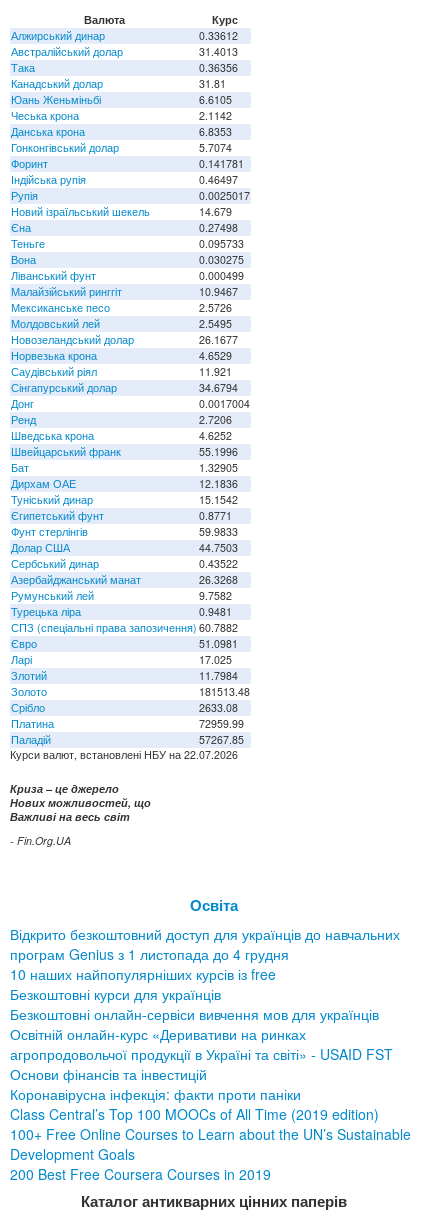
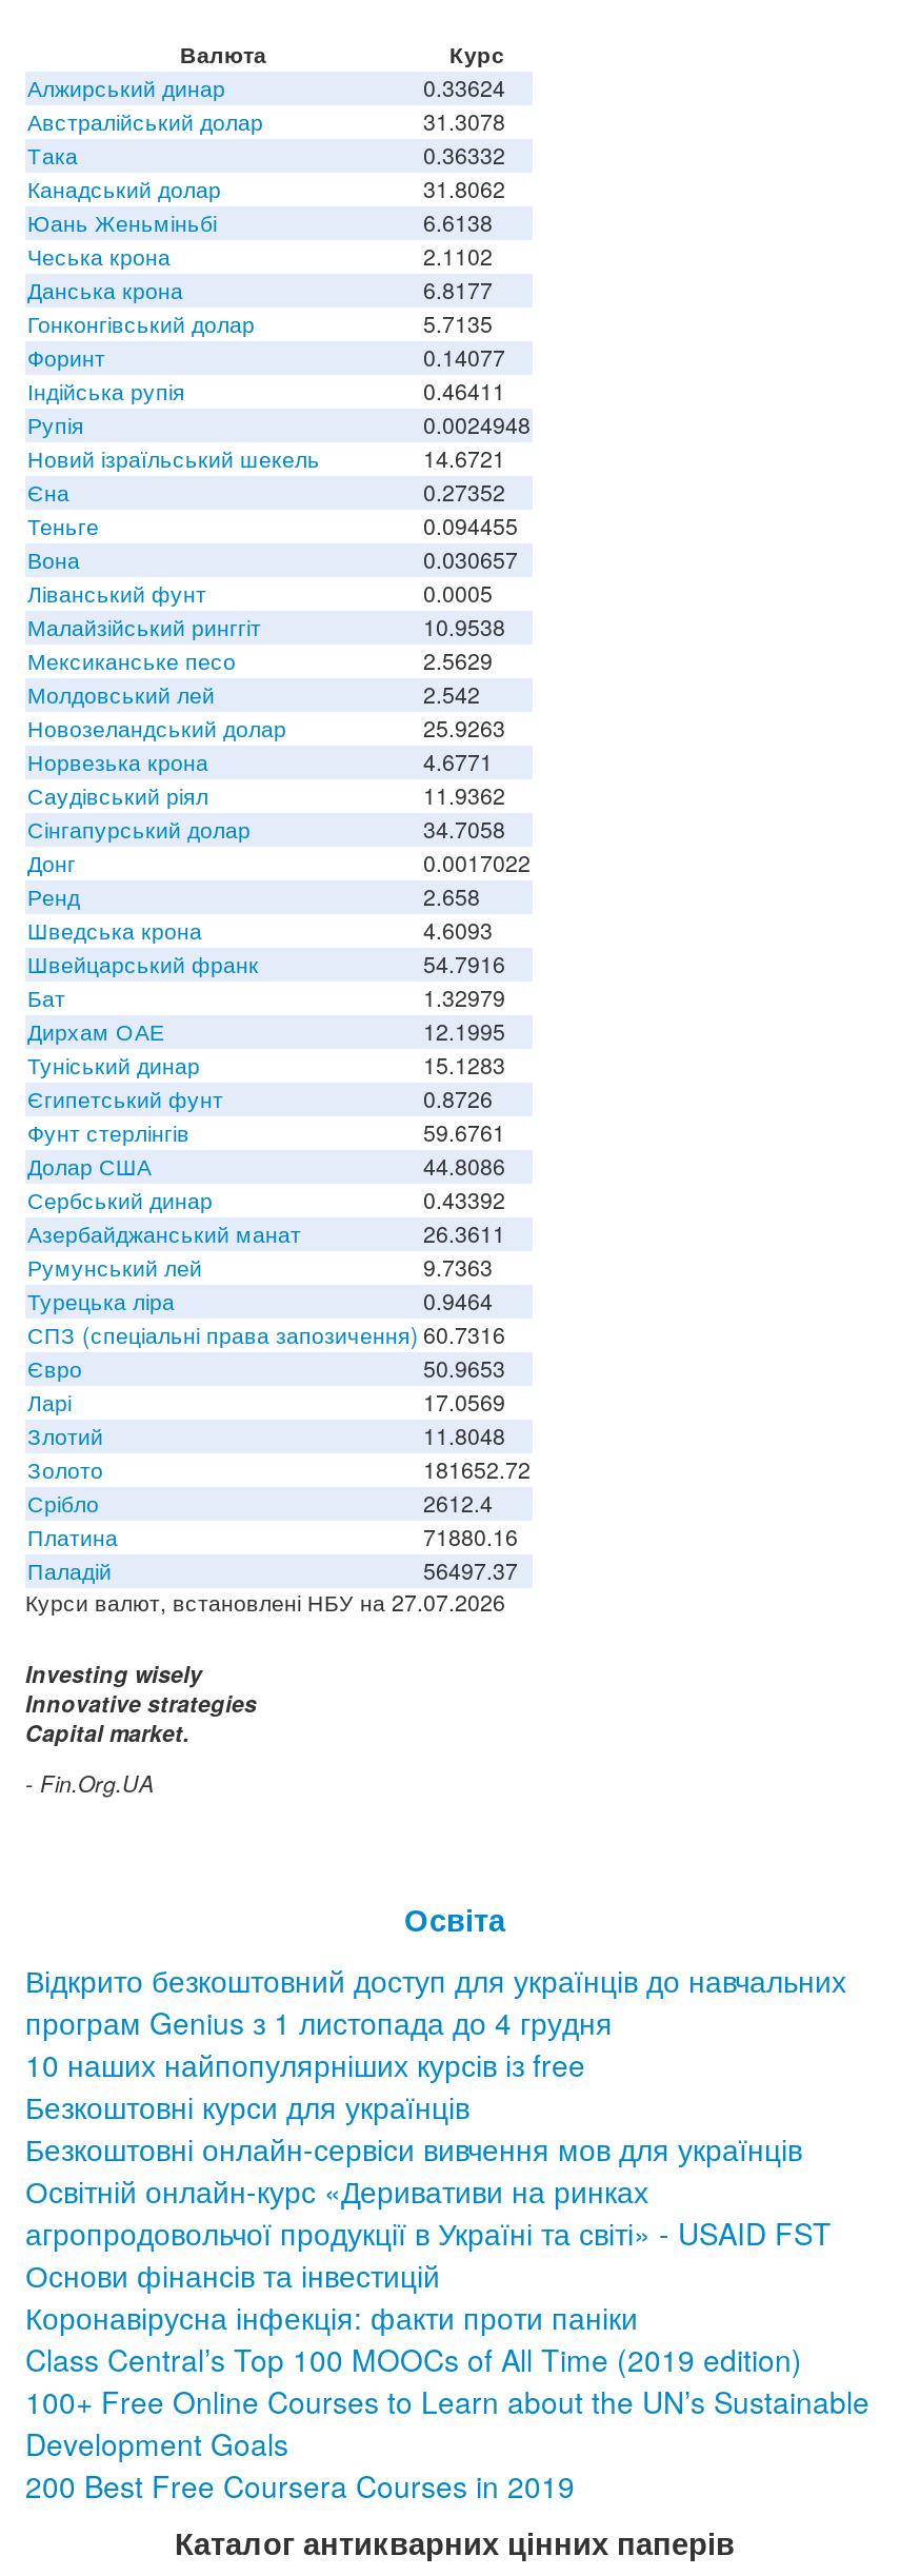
[199,28,238,43] 0.33612 -> [423,72,505,103] 0.33624
[199,44,238,59] 31.4013 -> [423,105,505,137] 31.3078
[199,60,238,75] 0.36356 -> [423,139,505,171] 0.36332
[199,76,226,91] 31.81 -> [423,173,505,204] 31.8062
[199,92,232,107] 6.6105 -> [423,206,493,238] 6.6138
[199,108,232,123] 2.1142 -> [423,240,493,272] 2.1102
[199,124,232,139] 6.8353 -> [423,274,493,305] 6.8177
[199,140,232,155] 5.7074 -> [423,308,493,339] 5.7135
[199,156,244,171] 0.141781 -> [423,341,505,373] 0.14077
[199,172,238,187] 0.46497 -> [423,375,505,407] 0.46411
[199,188,250,203] 0.0025017 -> [423,409,531,440] 0.0024948
[199,204,232,219] 14.679 -> [423,442,505,474] 14.6721
[199,220,238,235] 0.27498 -> [423,476,505,508] 0.27352
[199,236,244,251] 0.095733 -> [423,510,518,541] 0.094455
[199,252,244,267] 0.030275 -> [423,543,518,575] 0.030657
[199,268,244,283] 0.000499 -> [423,577,493,609] 0.0005
[199,284,238,299] 10.9467 -> [423,611,505,642] 10.9538
[199,300,232,315] 2.5726 -> [423,645,493,676] 2.5629
[199,316,232,331] 2.5495 -> [423,678,480,710] 2.542
[199,332,238,347] 26.1677 -> [423,712,505,744] 25.9263
[199,348,232,363] 4.6529 -> [423,746,493,777] 4.6771
[199,364,232,379] 11.921 -> [423,779,505,811] 11.9362
[199,380,238,395] 34.6794 -> [423,813,505,845] 34.7058
[199,396,250,411] 0.0017004 -> [423,847,531,878] 0.0017022
[199,412,232,427] 2.7206 -> [423,880,480,912] 2.658
[199,428,232,443] 4.6252 -> [423,914,493,946] 4.6093
[199,444,238,459] 55.1996 -> [423,948,505,979] 54.7916
[199,460,238,475] 1.32905 -> [423,982,505,1013] 1.32979
[199,476,238,491] 12.1836 -> [423,1015,505,1047] 12.1995
[199,492,238,507] 15.1542 -> [423,1049,505,1081] 15.1283
[199,508,232,523] 0.8771 -> [423,1083,493,1114] 0.8726
[199,524,238,539] 59.9833 -> [423,1116,505,1148] 59.6761
[199,540,238,555] 44.7503 -> [423,1150,505,1182] 44.8086
[199,556,238,571] 0.43522 -> [423,1184,505,1215] 0.43392
[199,572,238,587] 26.3268 -> [423,1217,505,1249] 26.3611
[199,588,232,603] 9.7582 -> [423,1251,493,1283] 9.7363
[199,604,232,619] 0.9481 -> [423,1285,493,1316] 0.9464
[11,620,238,635] СПЗ (спеціальні права запозичення) 60.7882 -> [27,1319,505,1350] СПЗ (спеціальні права запозичення) 60.7316
[199,636,238,651] 51.0981 -> [423,1352,505,1384] 50.9653
[199,652,232,667] 17.025 -> [423,1386,505,1418] 17.0569
[199,668,238,683] 11.7984 -> [423,1420,505,1451] 11.8048
[199,684,250,699] 181513.48 -> [423,1453,531,1485] 181652.72
[199,700,238,715] 2633.08 -> [423,1487,493,1519] 2612.4
[199,716,244,731] 72959.99 -> [423,1521,518,1552] 71880.16
[10,732,244,762] 57267.85 | Курси валют, встановлені НБУ на 22.07.2026 -> [25,1554,518,1618] 56497.37 | Курси валют, встановлені НБУ на 27.07.2026
[10,781,151,824] Криза – це джерело | Нових можливостей, що | Важливі на весь світ -> [25,1658,257,1748] Investing wisely | Innovative strategies | Capital market.

